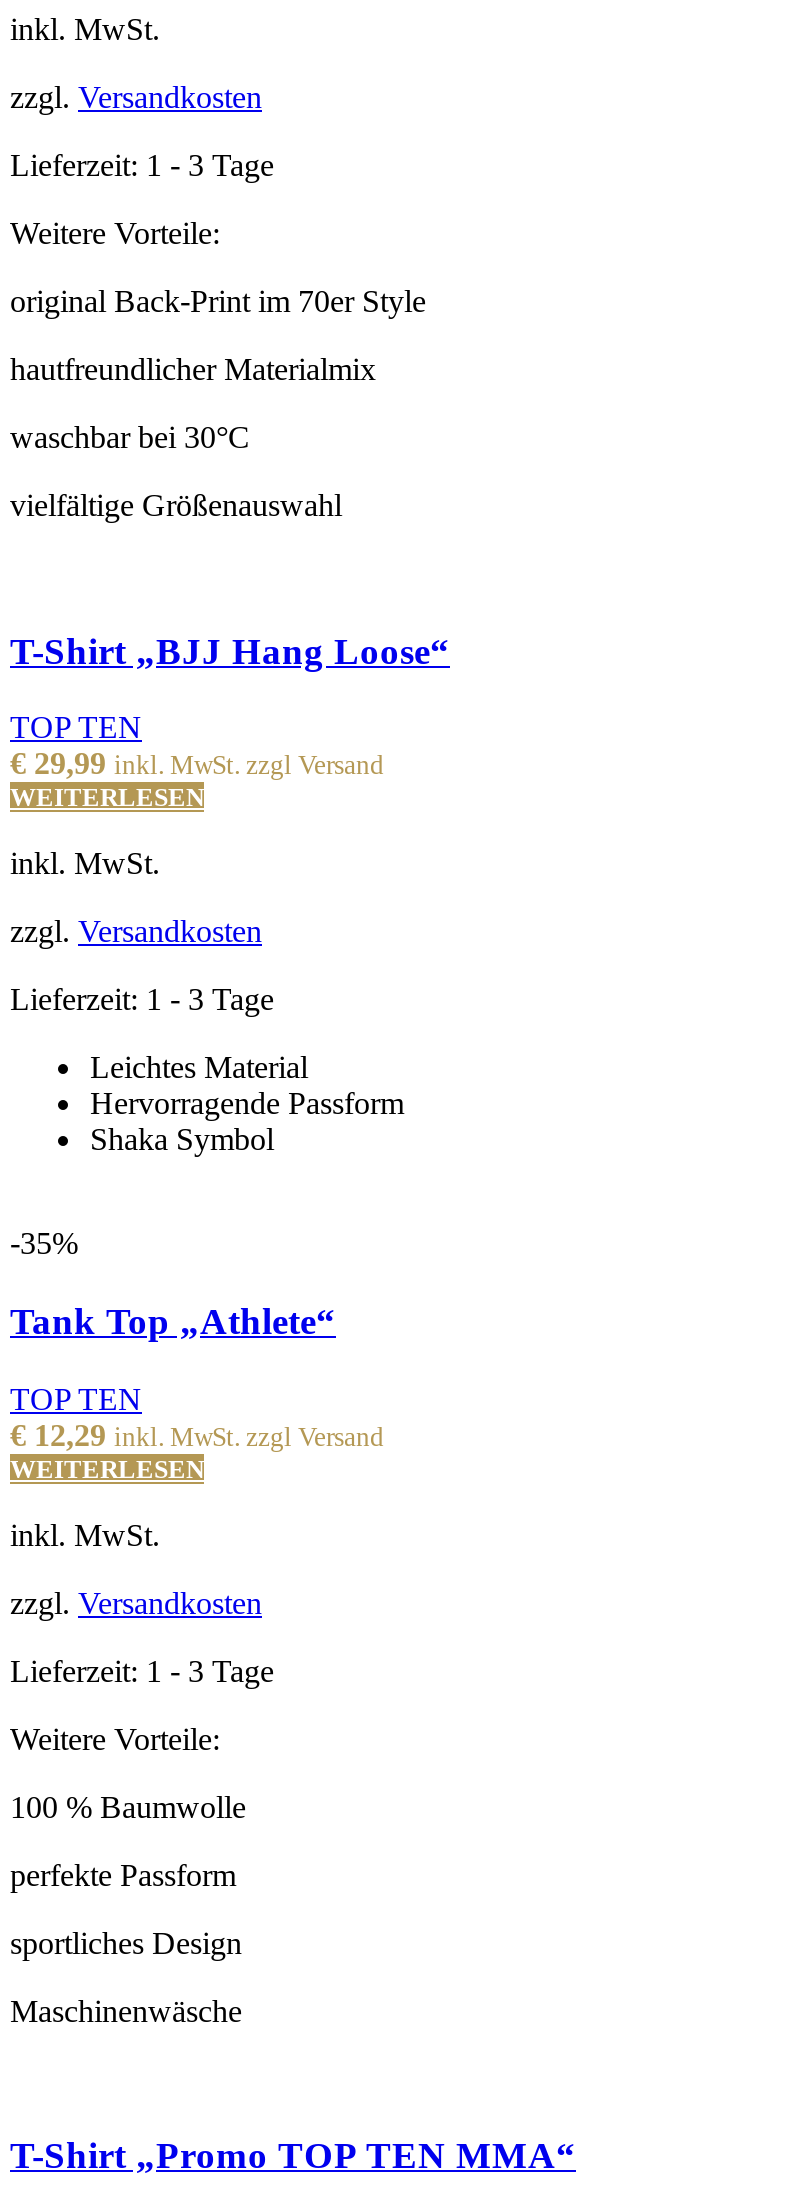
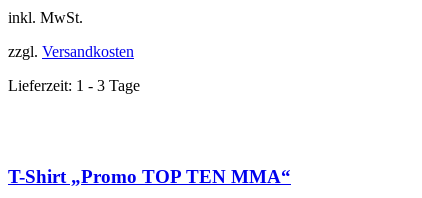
[10,216,426,522] Weitere Vorteile: | original Back-Print im 70er Style | hautfreundlicher Materialmix | waschbar bei 30°C | vielfältige Größenauswahl -> none
[10,629,450,2028] T-Shirt „BJJ Hang Loose“ | TOP TEN | €29,99 inkl. MwSt. zzgl Versand | WEITERLESEN | inkl. MwSt. | zzgl. Versandkosten | Lieferzeit: 1 - 3 Tage | Leichtes Material | Hervorragende Passform | Shaka Symbol | -35% | Tank Top „Athlete“ | TOP TEN | €12,29 inkl. MwSt. zzgl Versand | WEITERLESEN | inkl. MwSt. | zzgl. Versandkosten | Lieferzeit: 1 - 3 Tage | Weitere Vorteile: | 100 % Baumwolle | perfekte Passform | sportliches Design | Maschinenwäsche -> none

